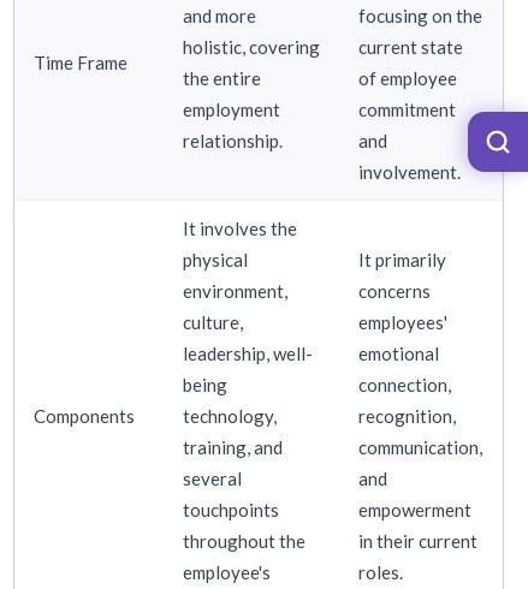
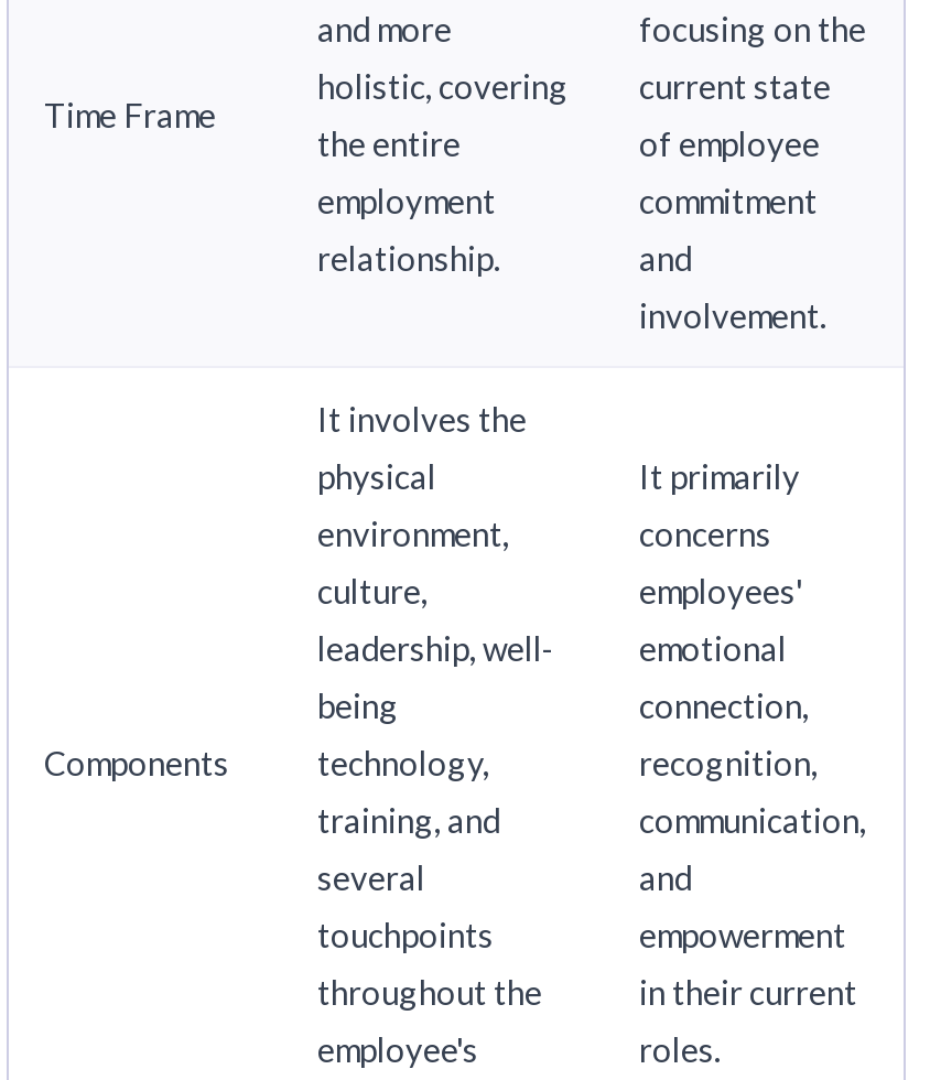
[459,107,524,177] [image] -> none

